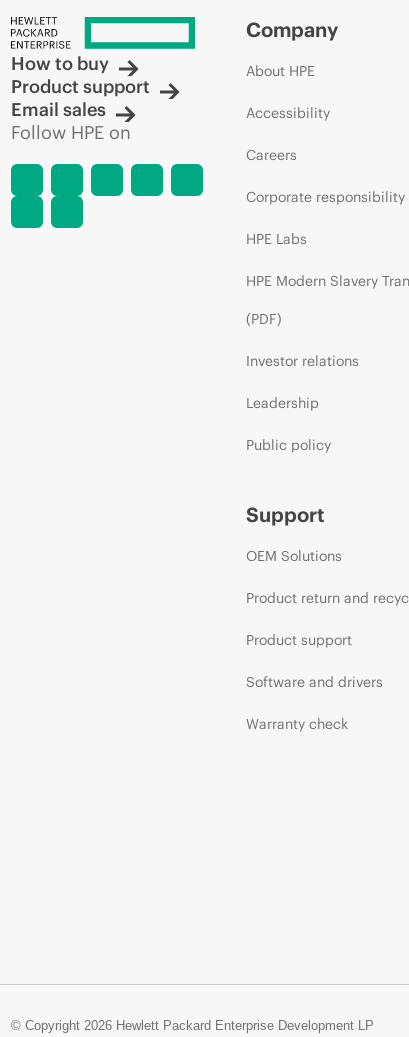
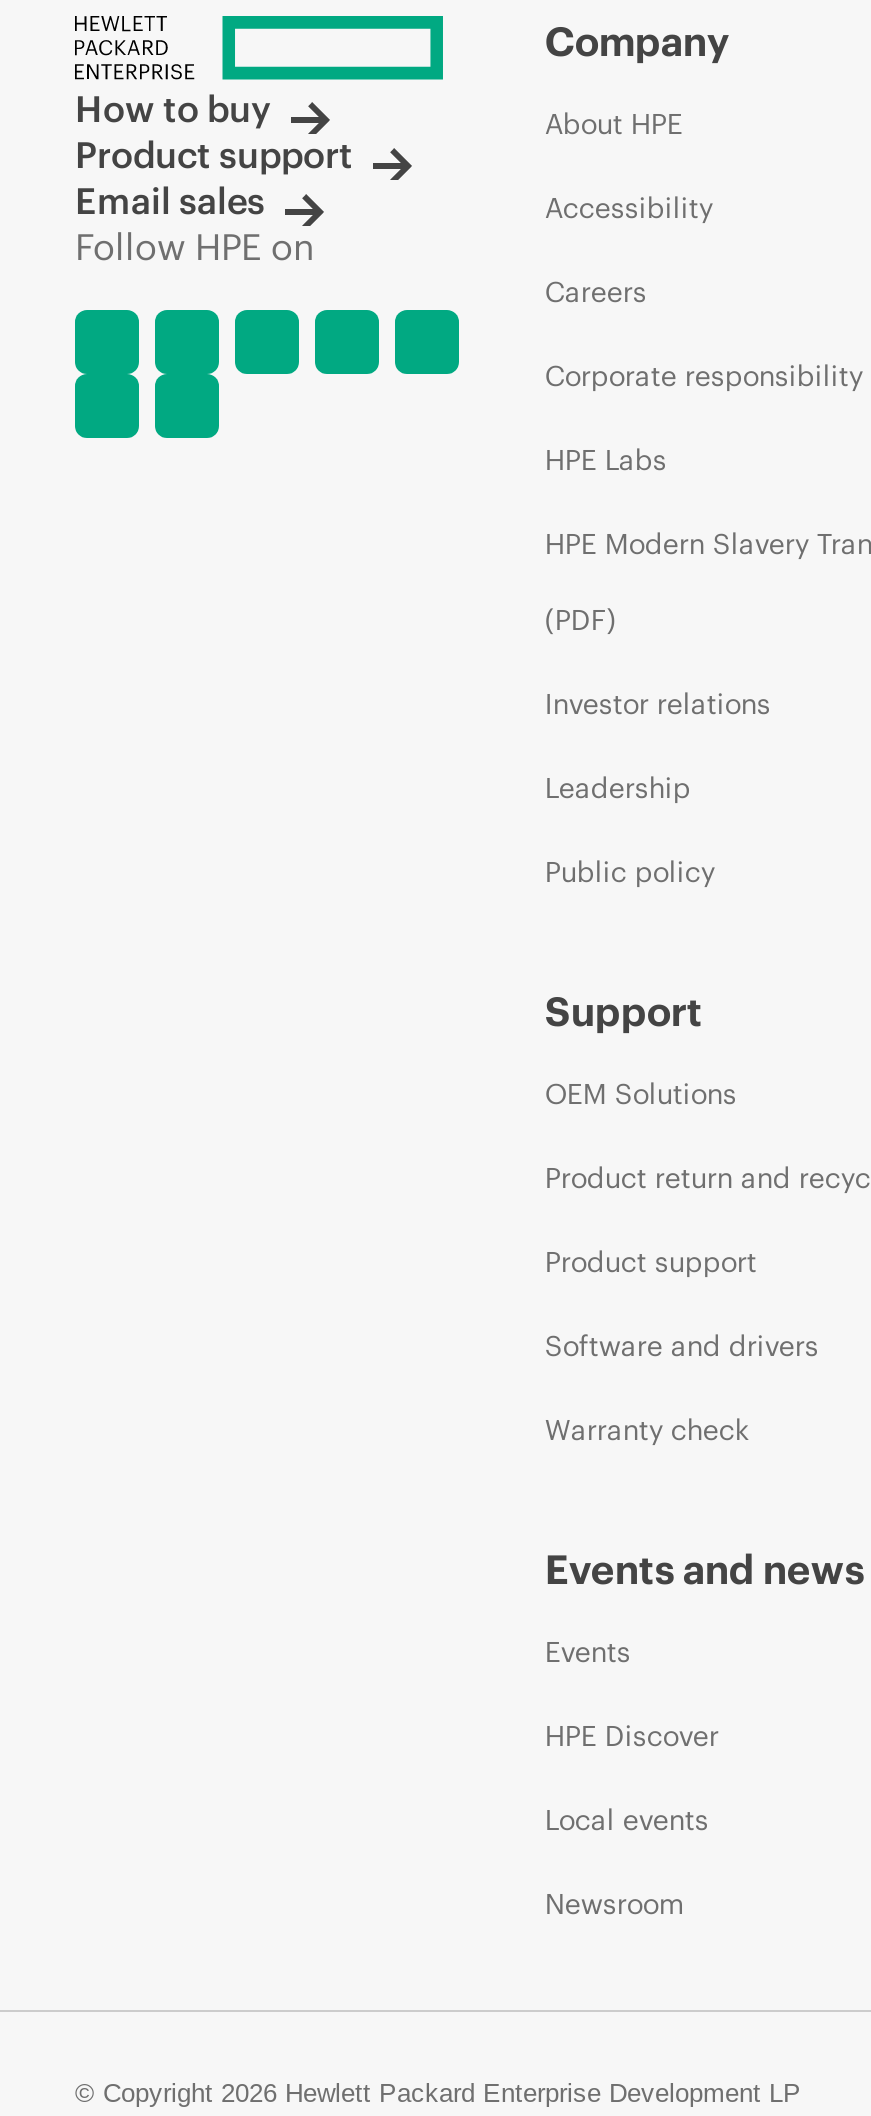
none -> [545,1543,865,1921] Events and news | Events | HPE Discover | Local events | Newsroom

